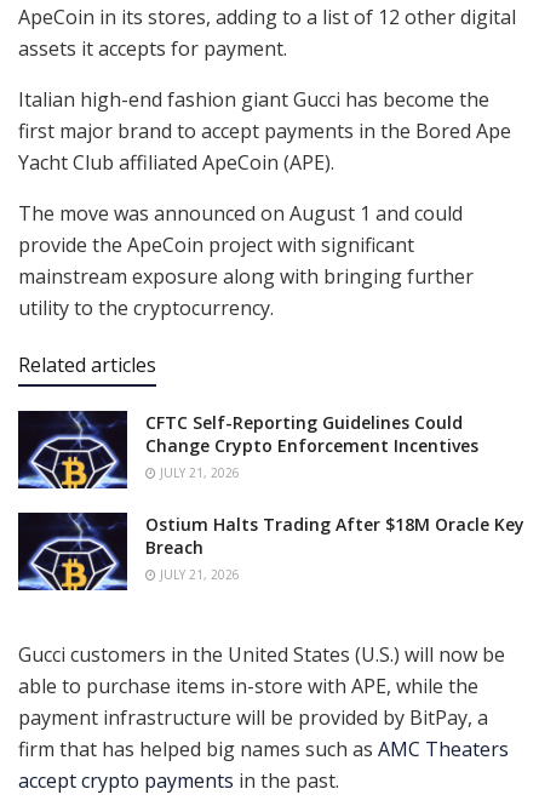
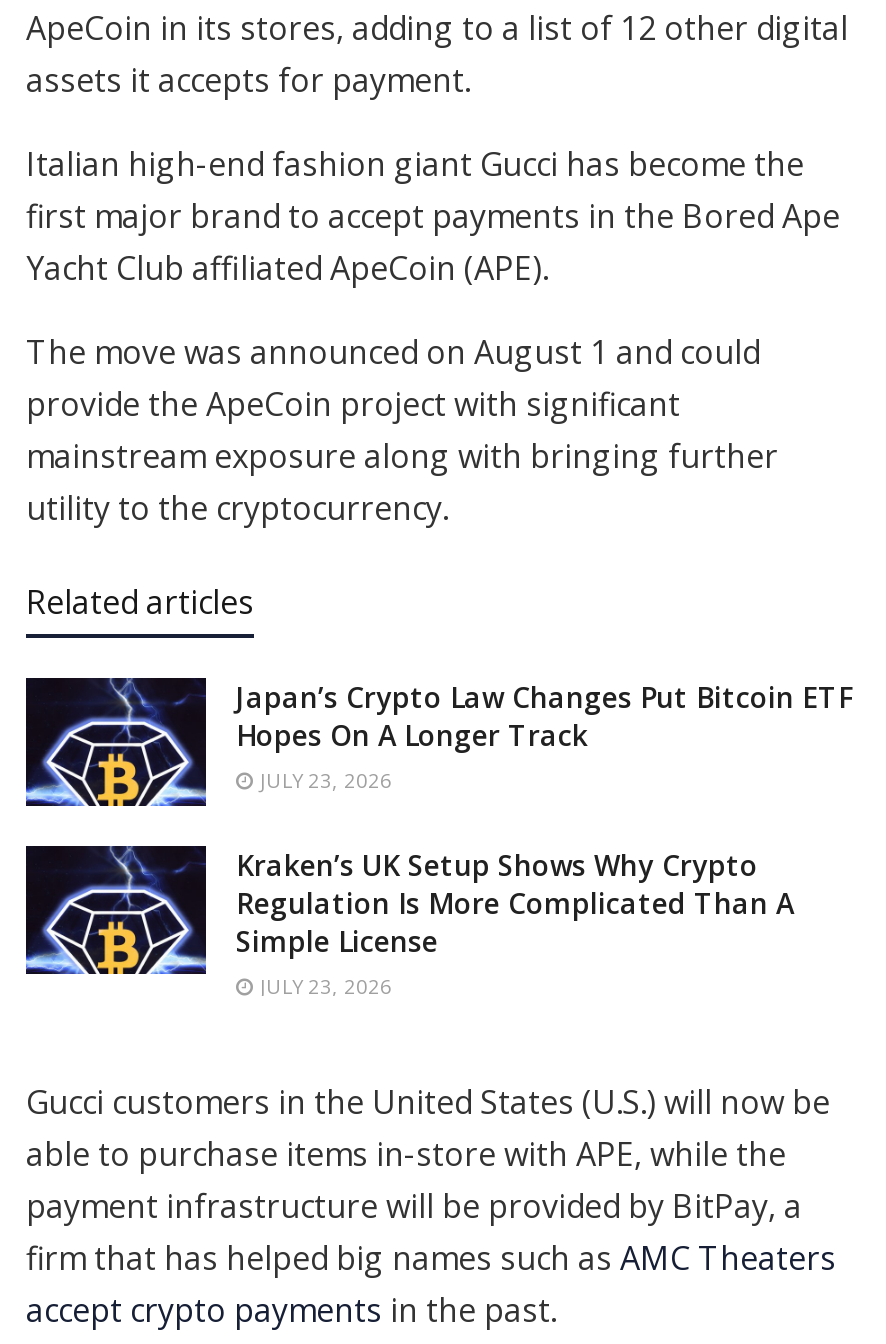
[145,411,478,481] CFTC Self-Reporting Guidelines Could | Change Crypto Enforcement Incentives | JULY 21, 2026 -> [236,678,852,794] Japan’s Crypto Law Changes Put Bitcoin ETF | Hopes On A Longer Track | JULY 23, 2026
[145,513,524,583] Ostium Halts Trading After $18M Oracle Key | Breach | JULY 21, 2026 -> [236,846,794,1000] Kraken’s UK Setup Shows Why Crypto | Regulation Is More Complicated Than A | Simple License | JULY 23, 2026

